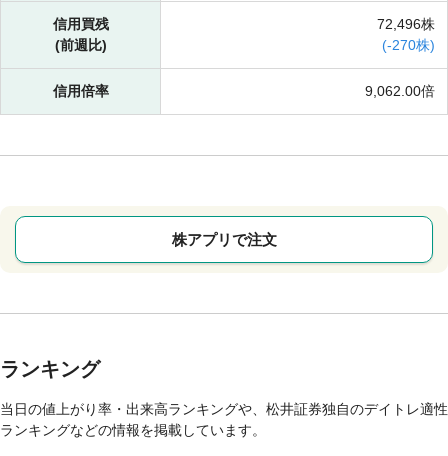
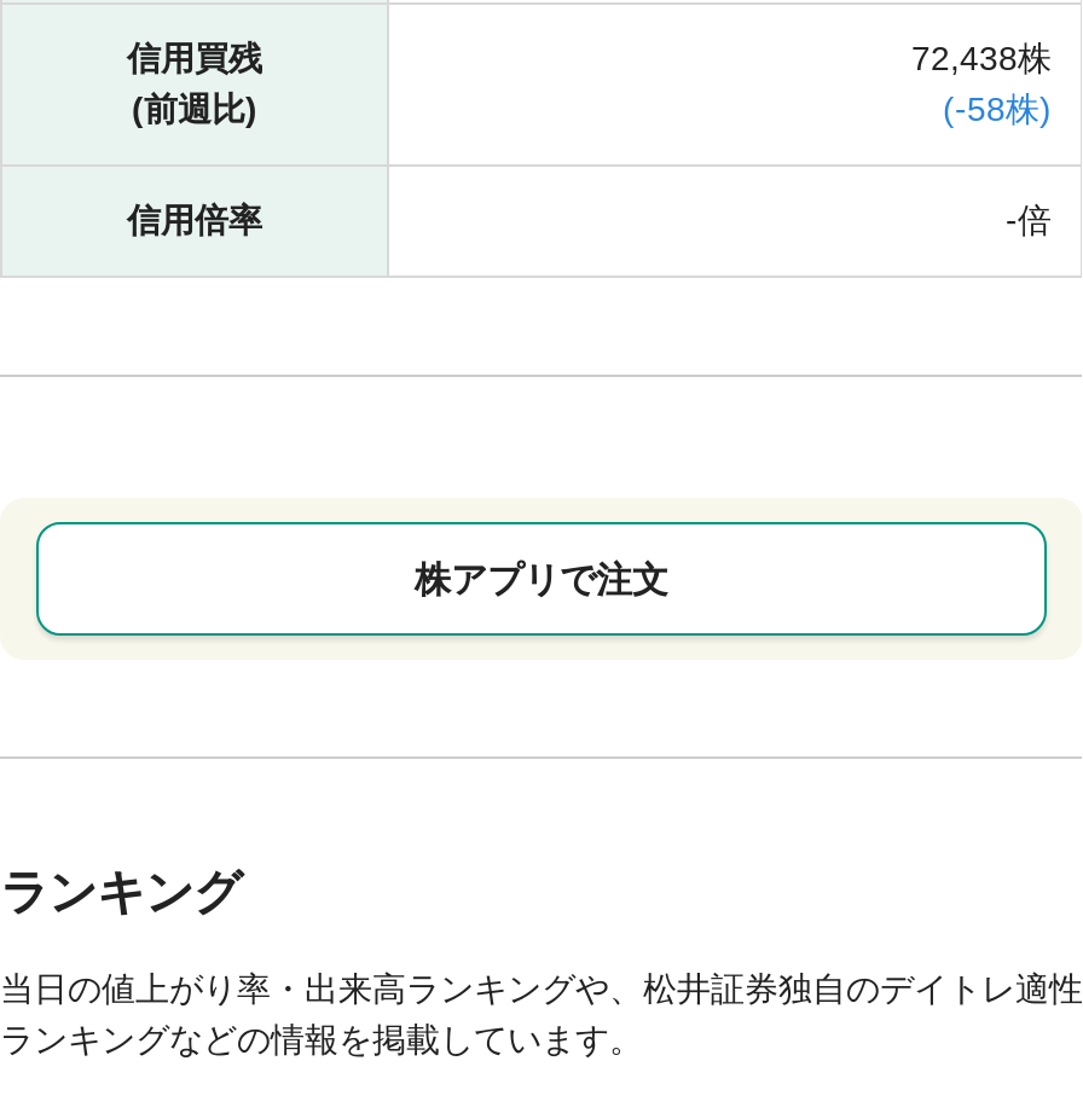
[377,16,435,32] 72,496株 -> [911,40,1052,78] 72,438株
[382,37,435,53] (-270株) -> [943,90,1052,129] (-58株)
[365,83,435,99] 9,062.00倍 -> [1006,202,1052,240] -倍

